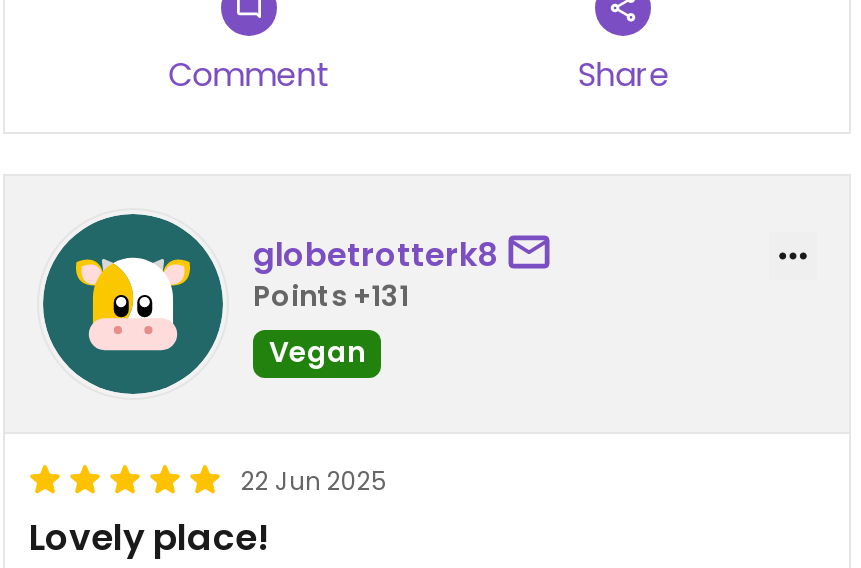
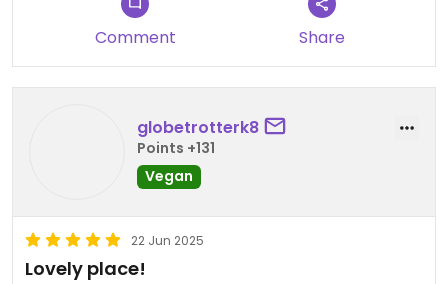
[41,212,225,396] [image] -> none

